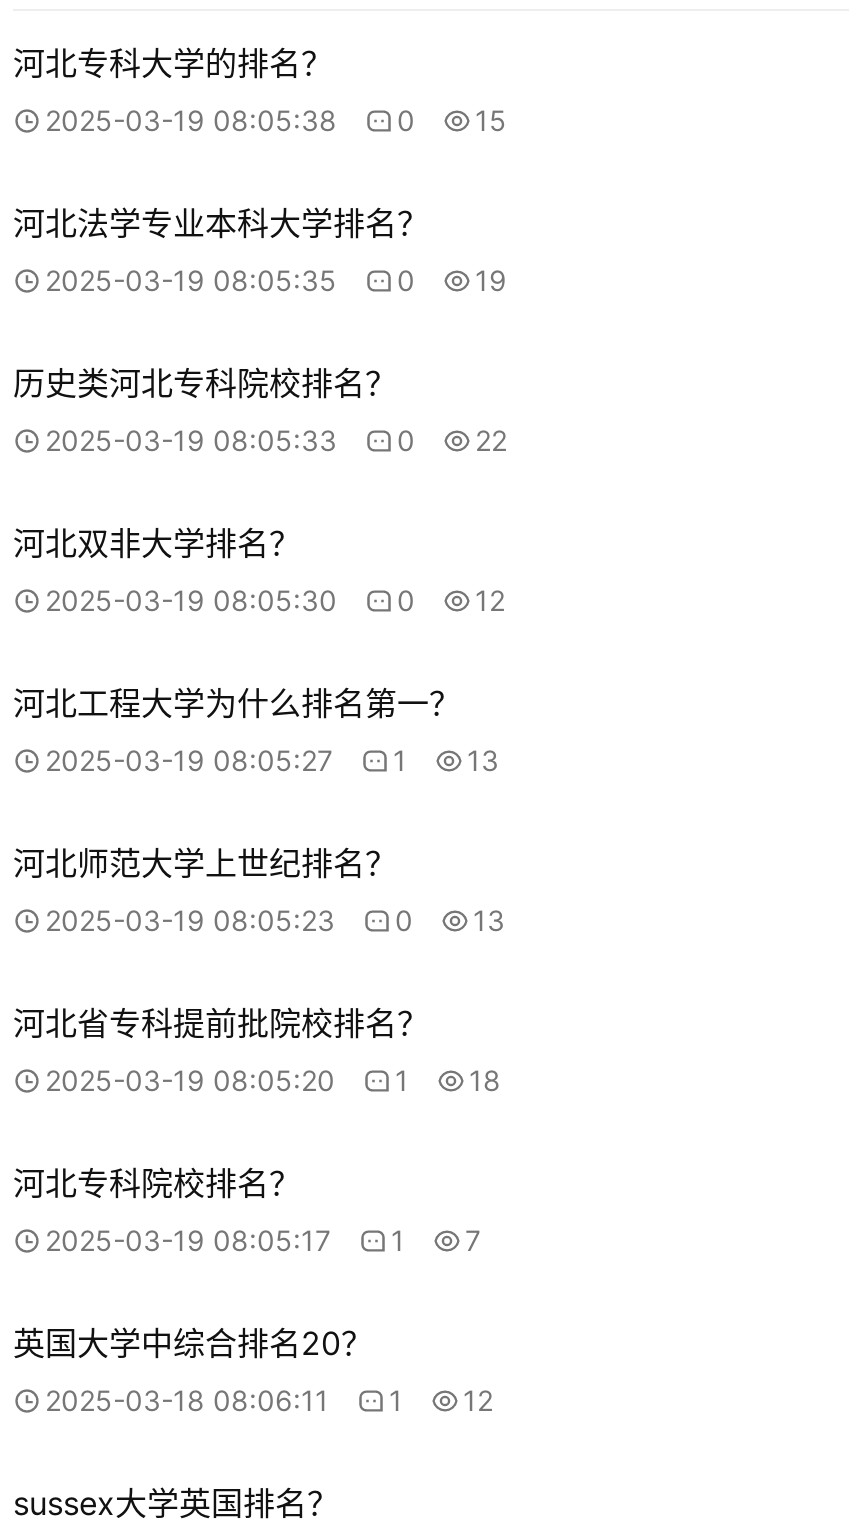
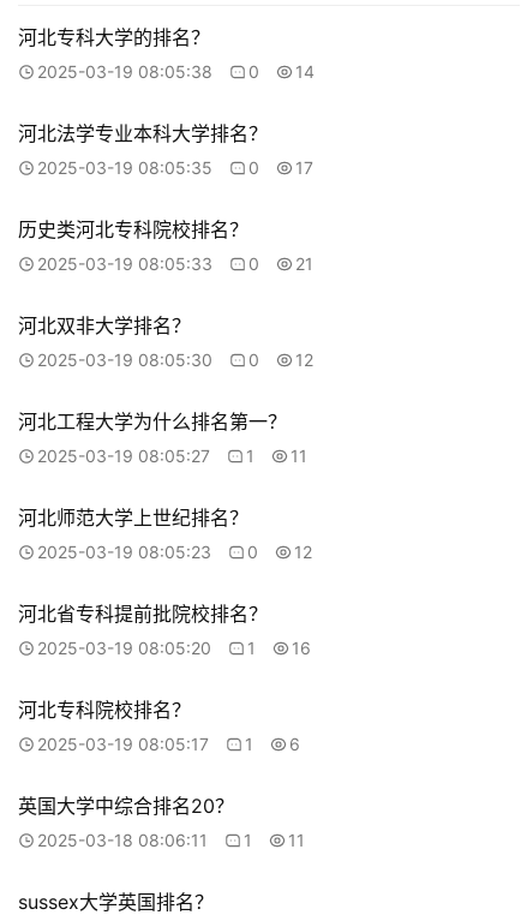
[45,103,507,137] 2025-03-19 08:05:38 0 15 -> [37,61,315,82] 2025-03-19 08:05:38 0 14
[45,263,507,297] 2025-03-19 08:05:35 0 19 -> [37,157,313,178] 2025-03-19 08:05:35 0 17
[45,423,507,457] 2025-03-19 08:05:33 0 22 -> [37,253,313,274] 2025-03-19 08:05:33 0 21
[45,743,499,777] 2025-03-19 08:05:27 1 13 -> [37,445,307,466] 2025-03-19 08:05:27 1 11
[45,903,505,937] 2025-03-19 08:05:23 0 13 -> [37,542,312,562] 2025-03-19 08:05:23 0 12
[45,1063,501,1097] 2025-03-19 08:05:20 1 18 -> [37,638,311,658] 2025-03-19 08:05:20 1 16
[45,1223,481,1257] 2025-03-19 08:05:17 1 7 -> [37,734,300,754] 2025-03-19 08:05:17 1 6
[45,1383,493,1417] 2025-03-18 08:06:11 1 12 -> [37,830,305,850] 2025-03-18 08:06:11 1 11

